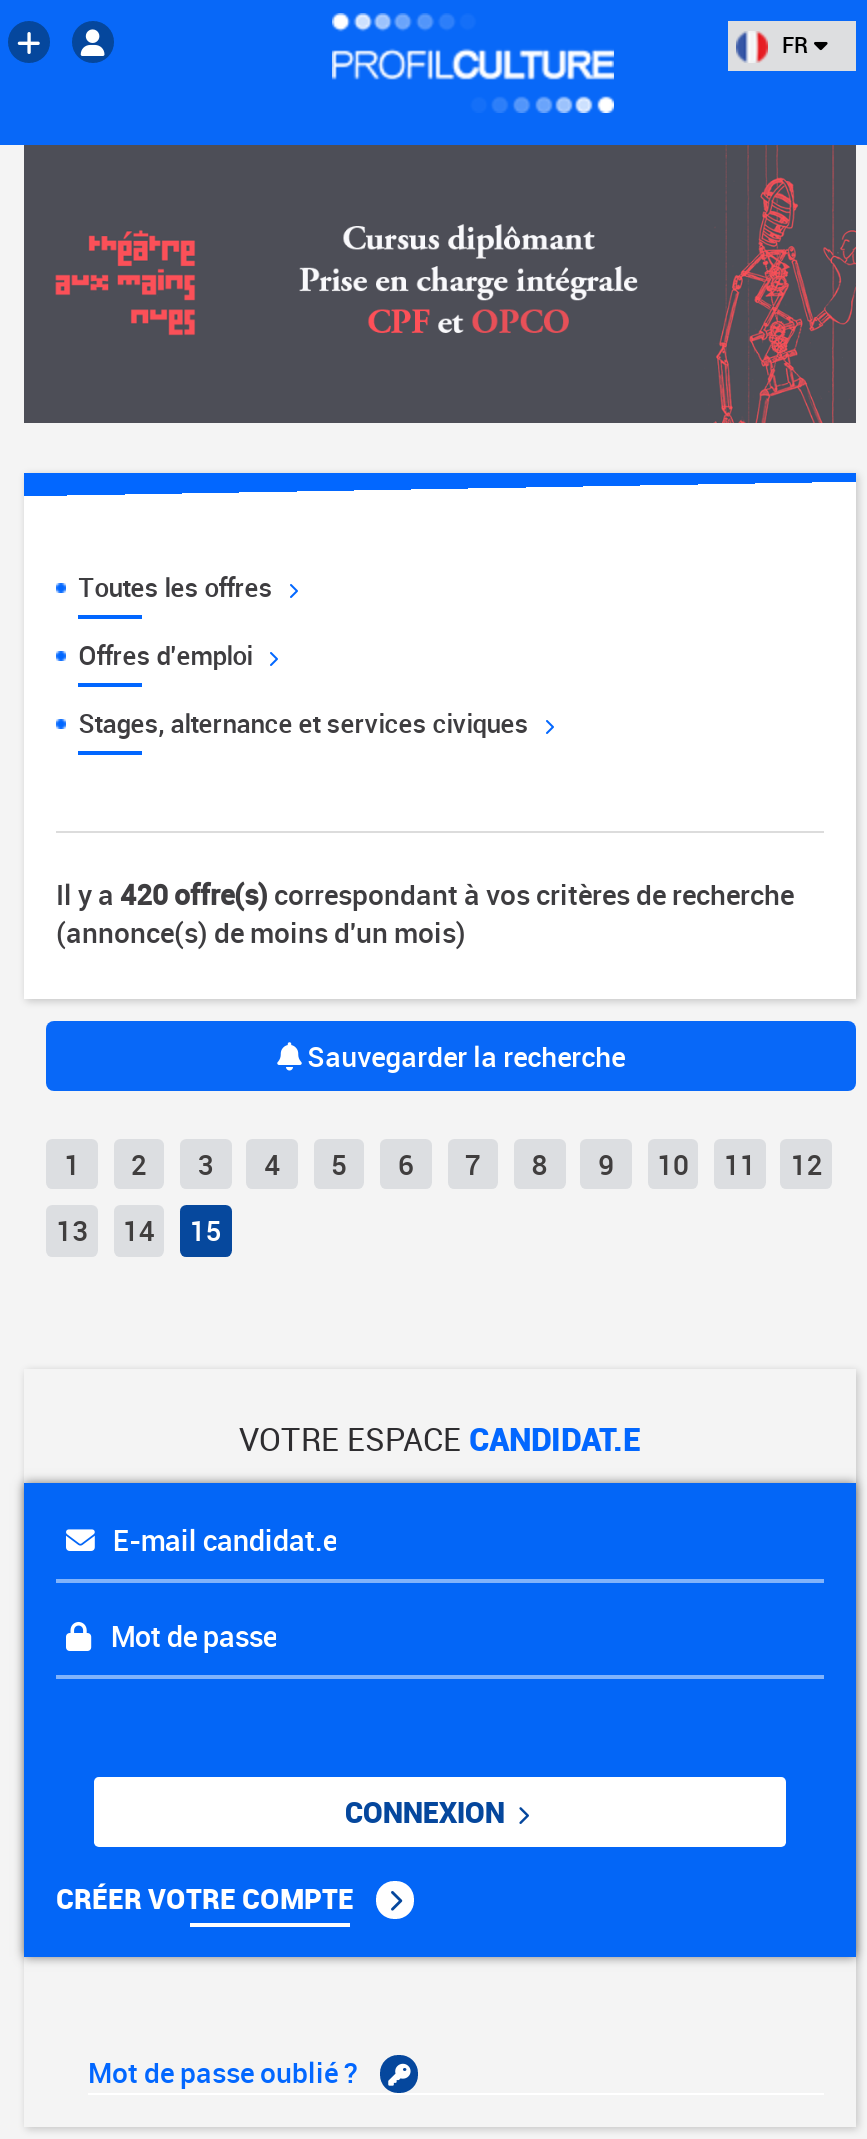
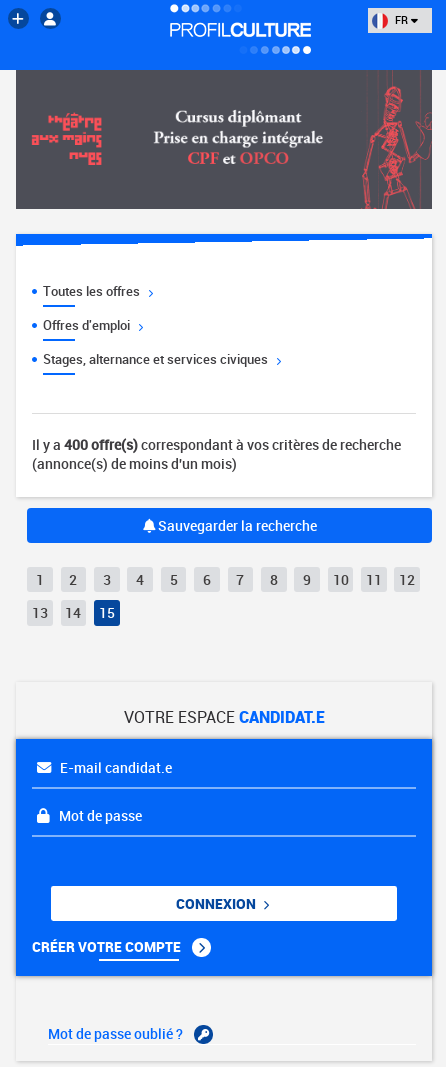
[56,874,794,912] Il y a 420 offre(s) correspondant à vos critères de recherche -> [32,435,401,454] Il y a 400 offre(s) correspondant à vos critères de recherche

